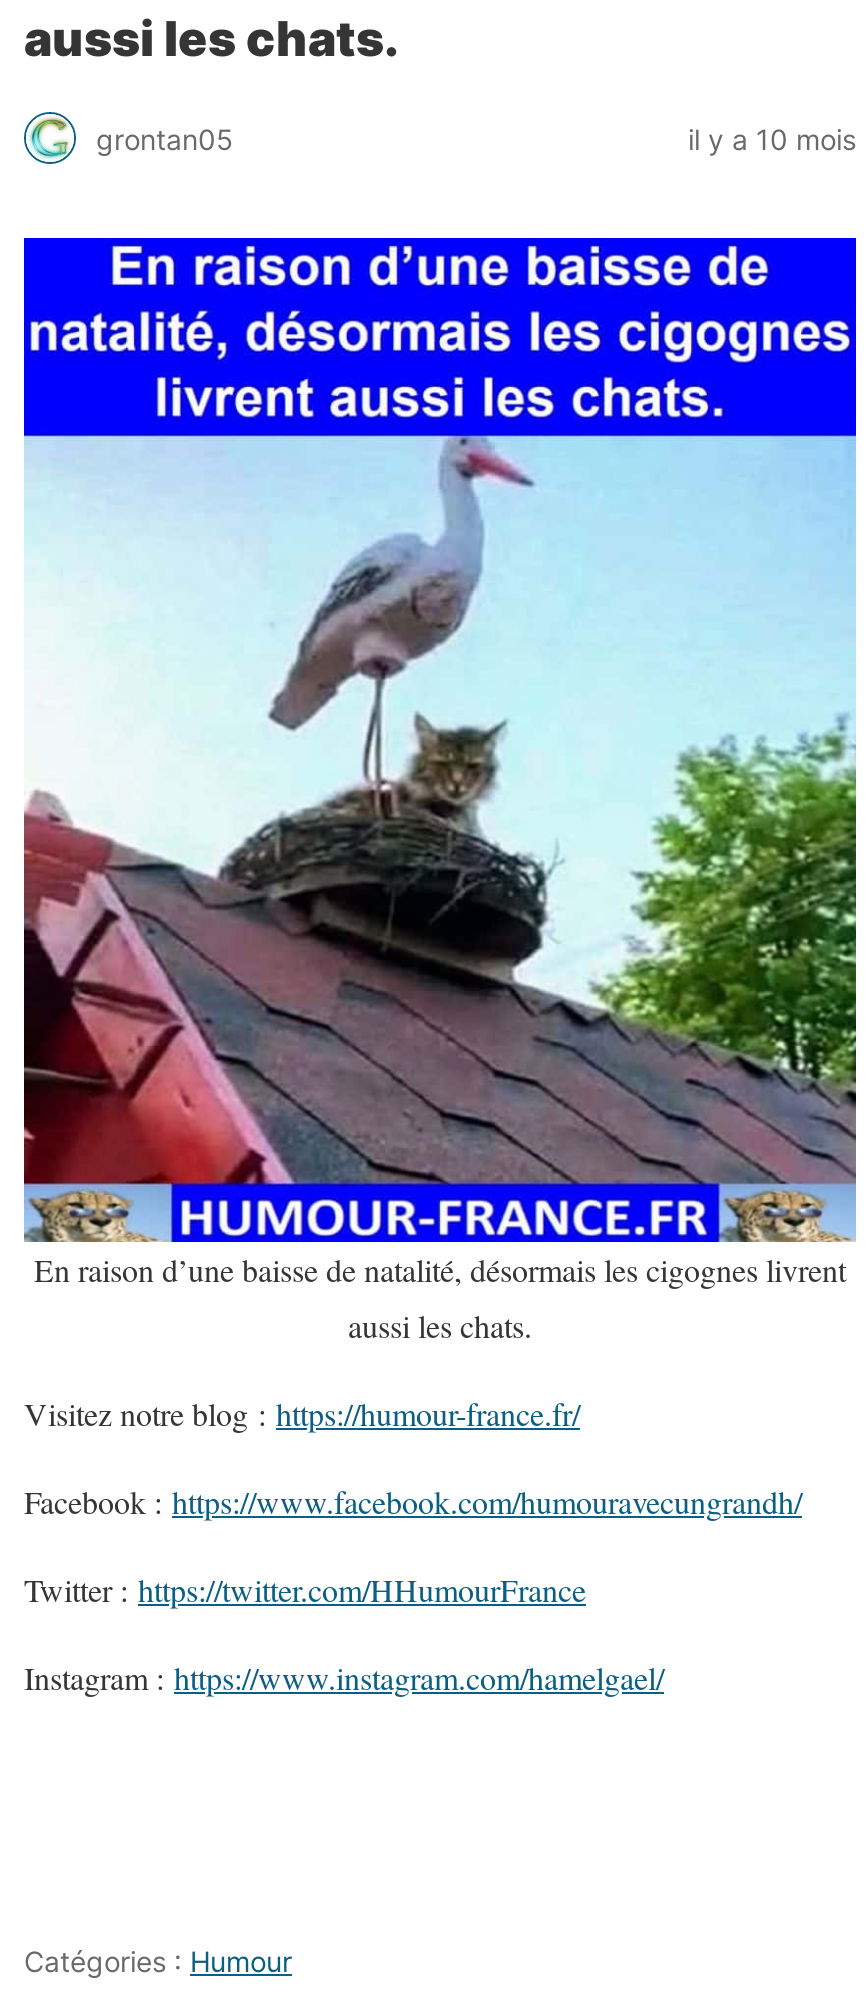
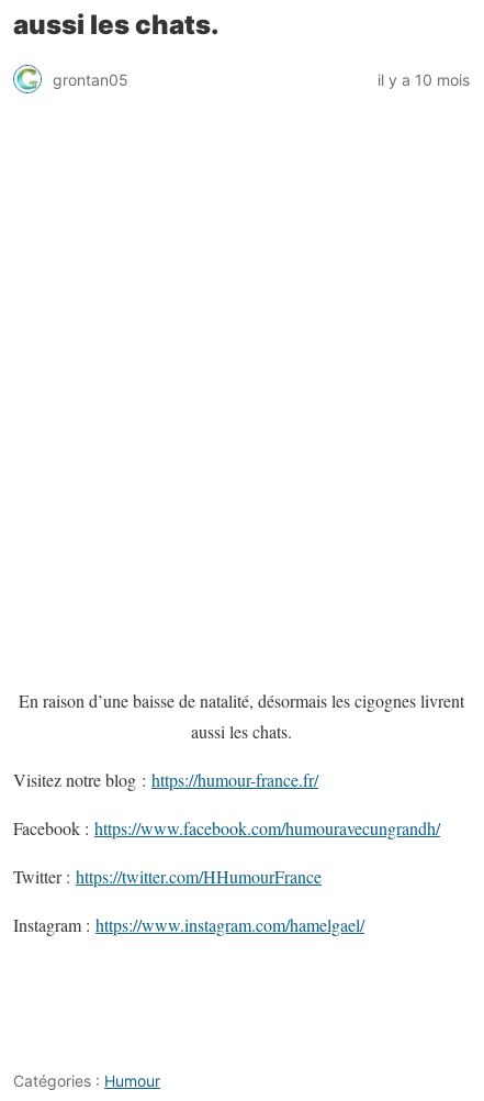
[22,236,858,1244] [image] -> none

